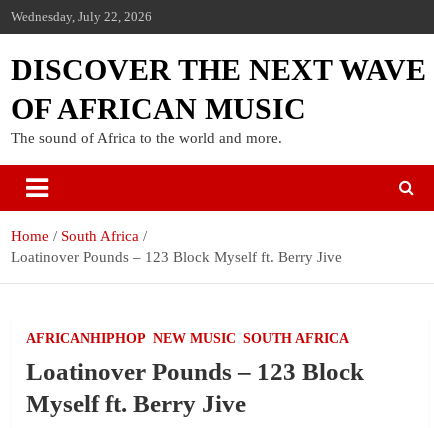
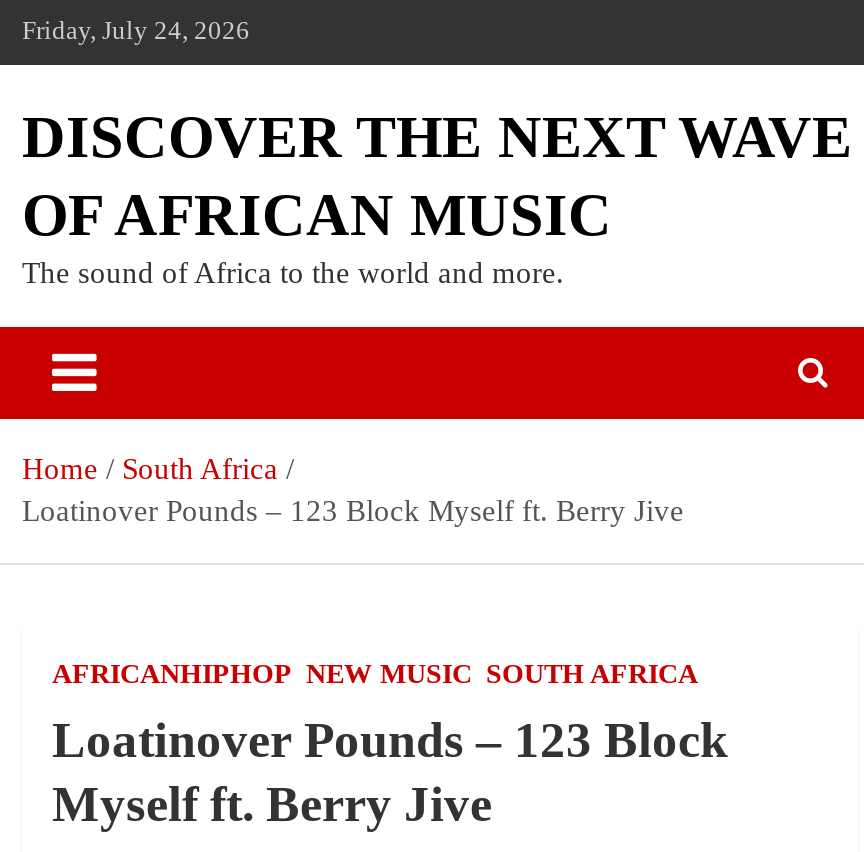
[11,9,152,24] Wednesday, July 22, 2026 -> [22,15,250,45] Friday, July 24, 2026

